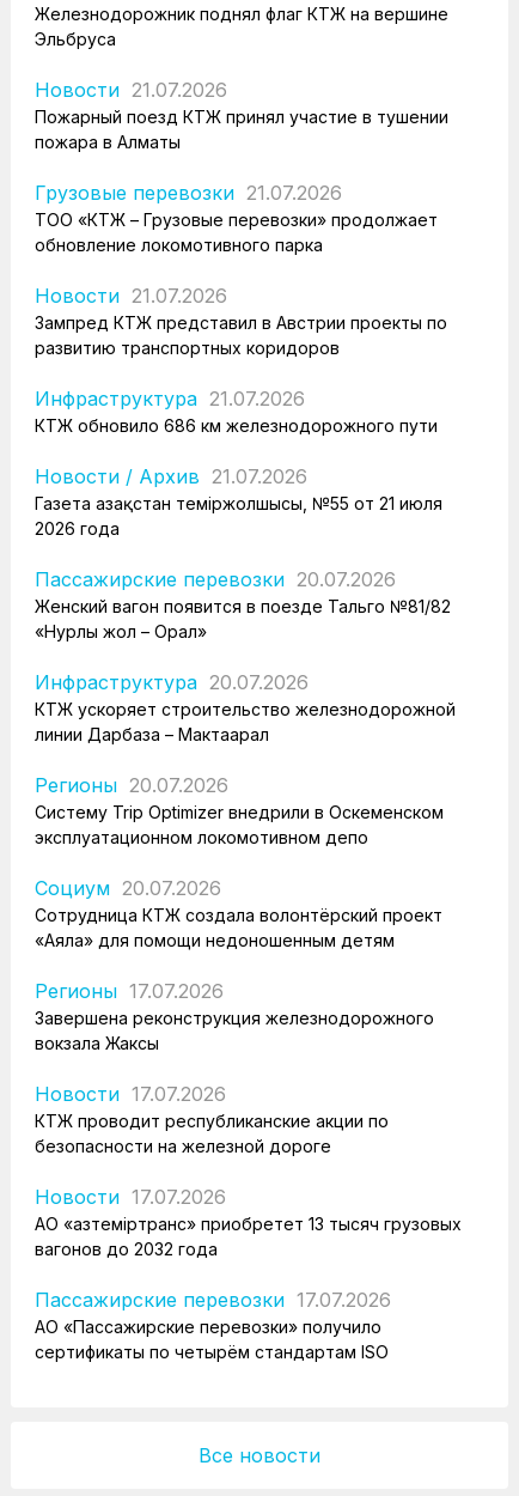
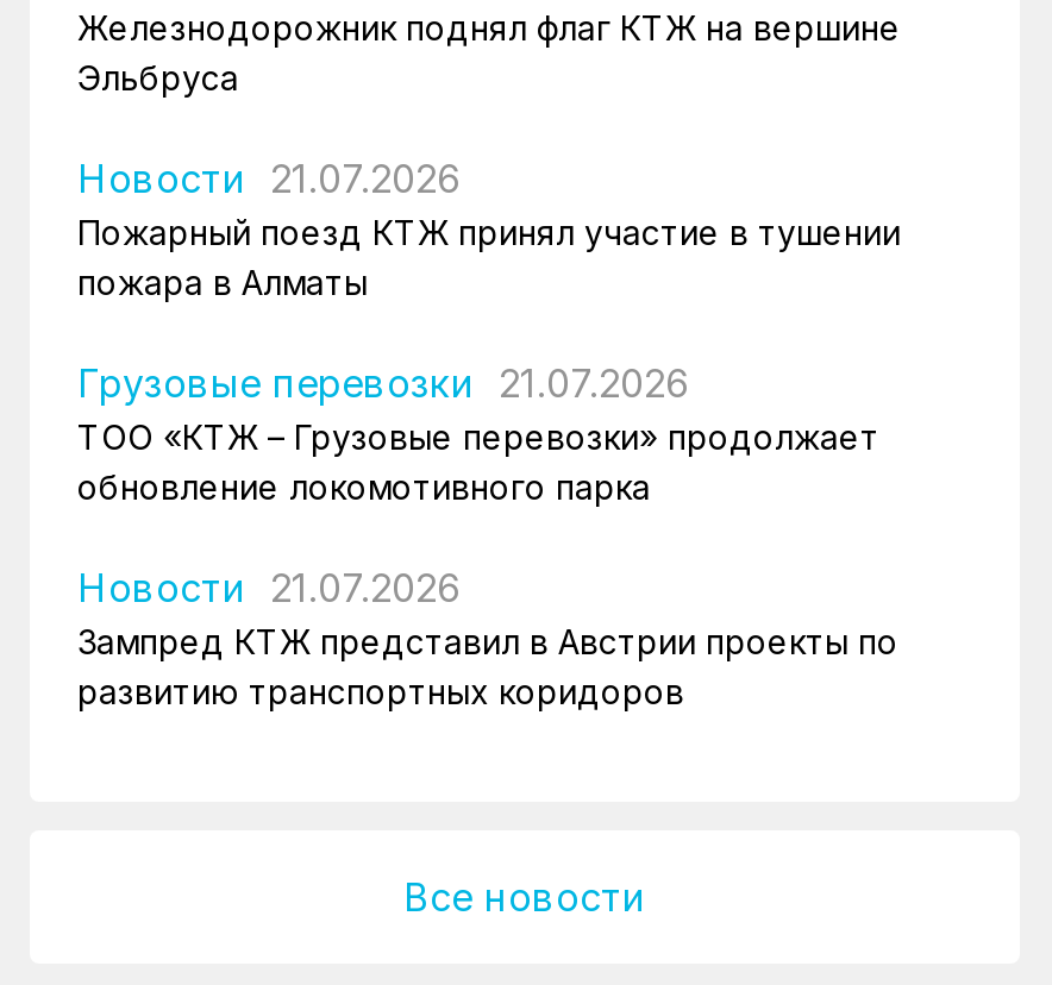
[35,387,462,1362] Инфраструктура 21.07.2026 | КТЖ обновило 686 км железнодорожного пути | Новости / Архив 21.07.2026 | Газета Қазақстан теміржолшысы, №55 от 21 июля | 2026 года | Пассажирские перевозки 20.07.2026 | Женский вагон появится в поезде Тальго №81/82 | «Нурлы жол – Орал» | Инфраструктура 20.07.2026 | КТЖ ускоряет строительство железнодорожной | линии Дарбаза – Мактаарал | Регионы 20.07.2026 | Систему Trip Optimizer внедрили в Оскеменском | эксплуатационном локомотивном депо | Социум 20.07.2026 | Сотрудница КТЖ создала волонтёрский проект | «Аяла» для помощи недоношенным детям | Регионы 17.07.2026 | Завершена реконструкция железнодорожного | вокзала Жаксы | Новости 17.07.2026 | КТЖ проводит республиканские акции по | безопасности на железной дороге | Новости 17.07.2026 | АО «Қазтеміртранс» приобретет 13 тысяч грузовых | вагонов до 2032 года | Пассажирские перевозки 17.07.2026 | АО «Пассажирские перевозки» получило | сертификаты по четырём стандартам ISO -> none

